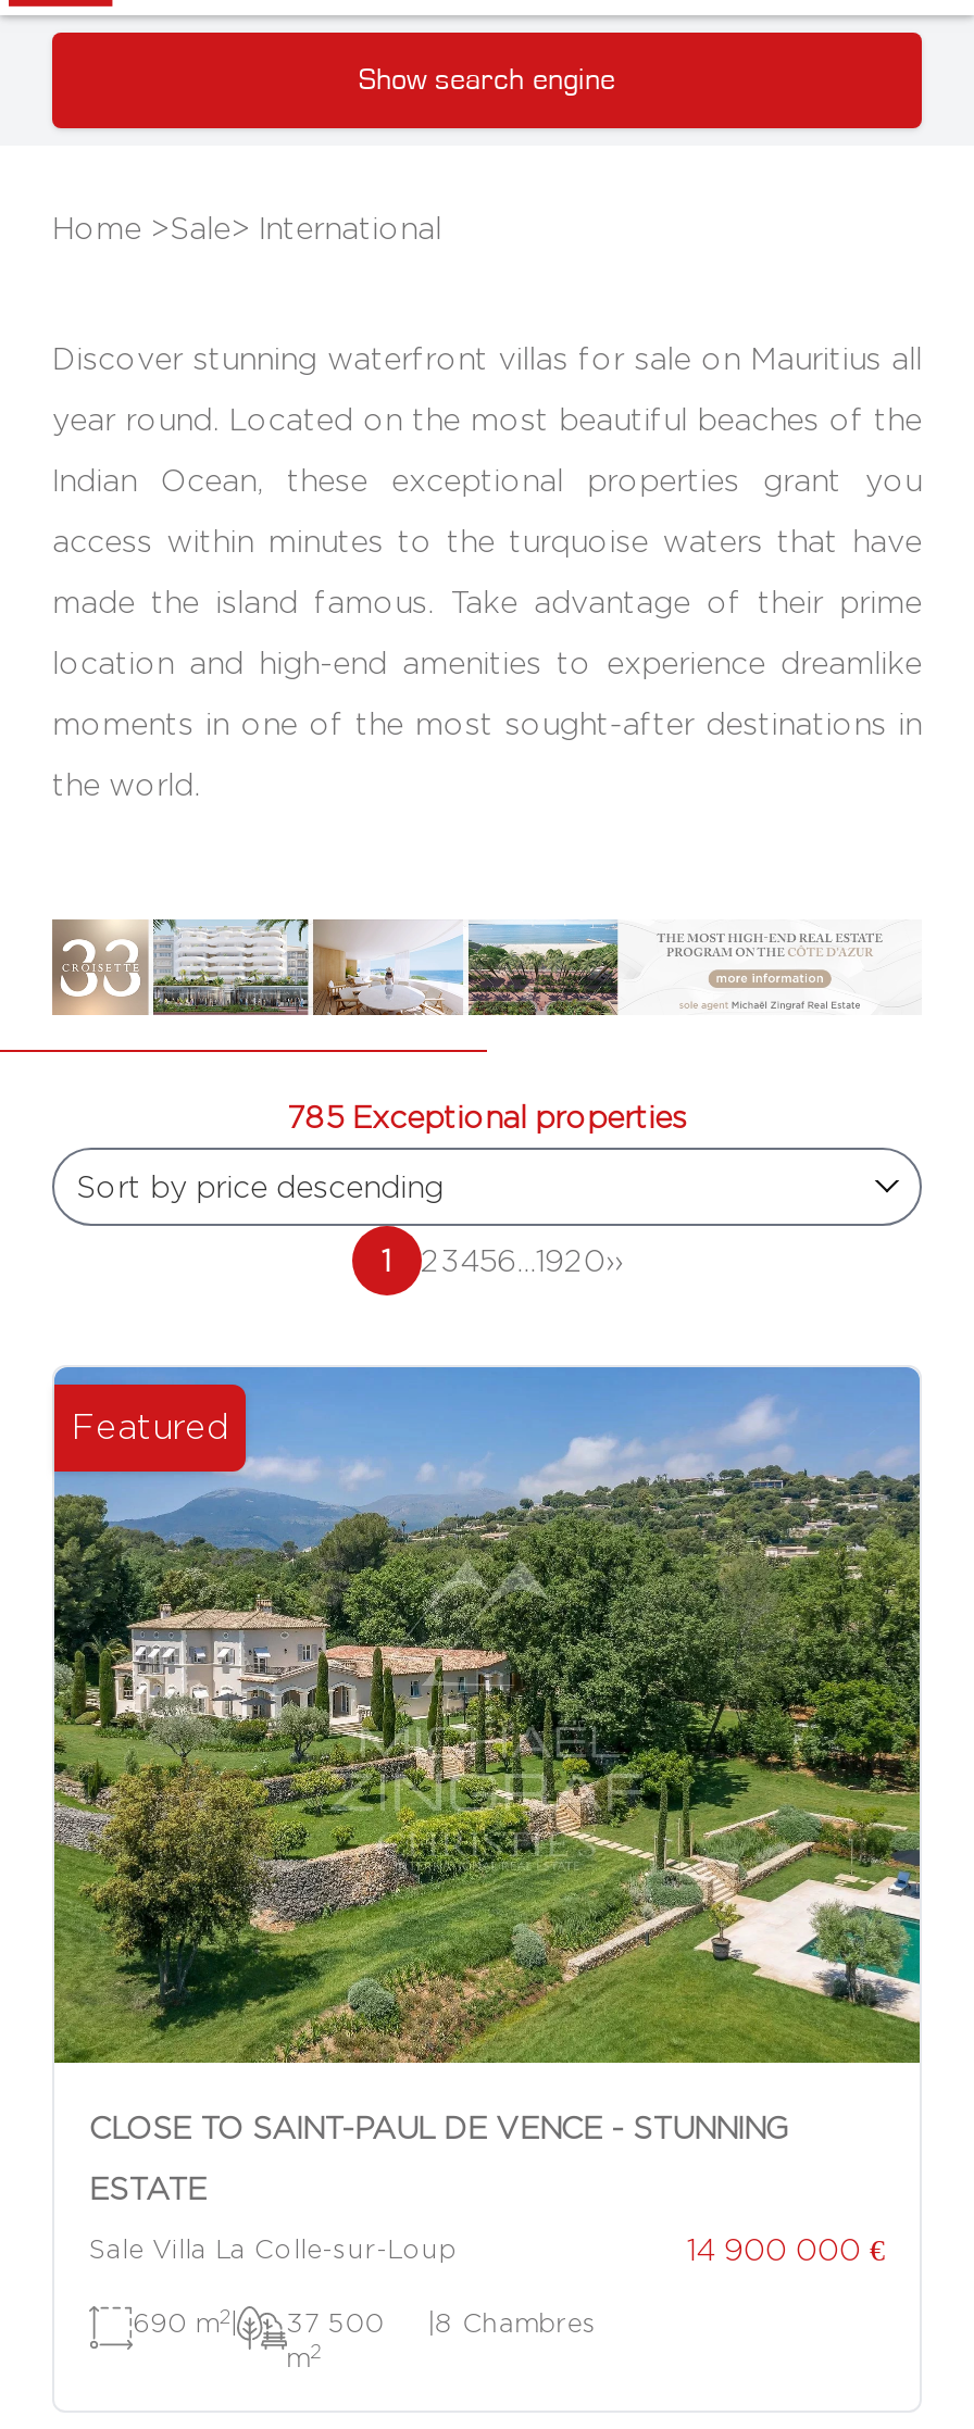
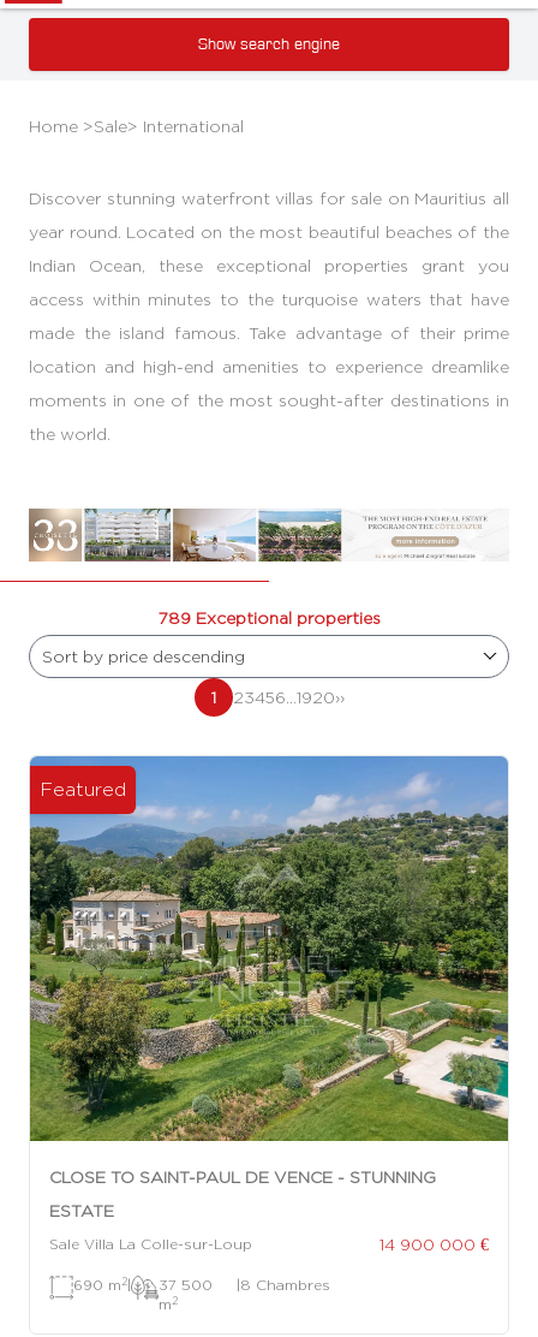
[287,1100,687,1132] 785 Exceptional properties -> [158,608,380,626] 789 Exceptional properties

